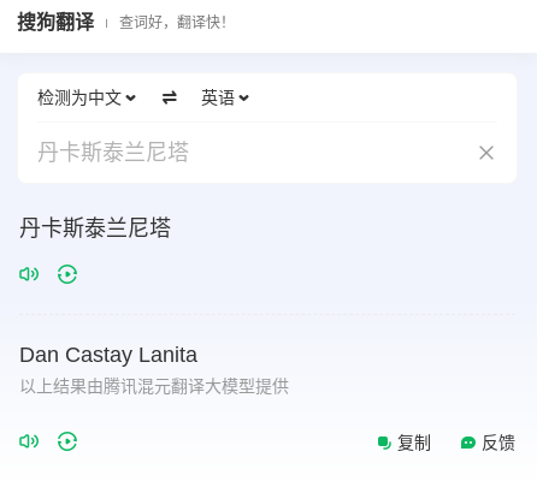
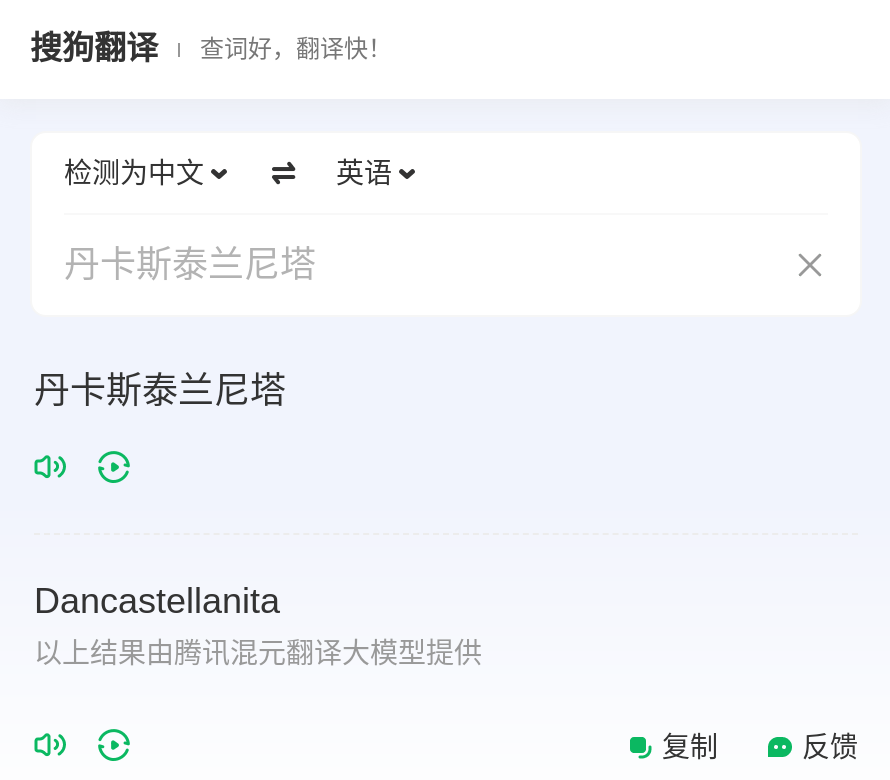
[19,343,197,367] Dan Castay Lanita -> [34,581,280,621] Dancastellanita

